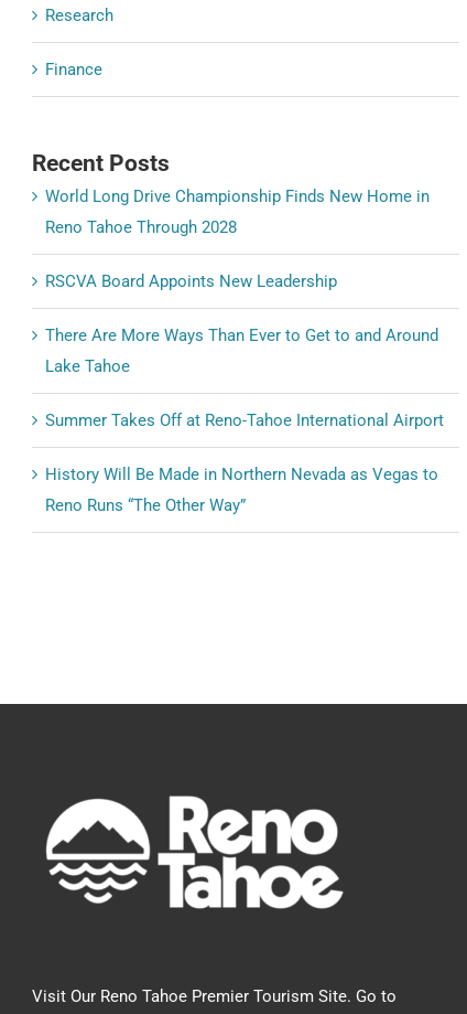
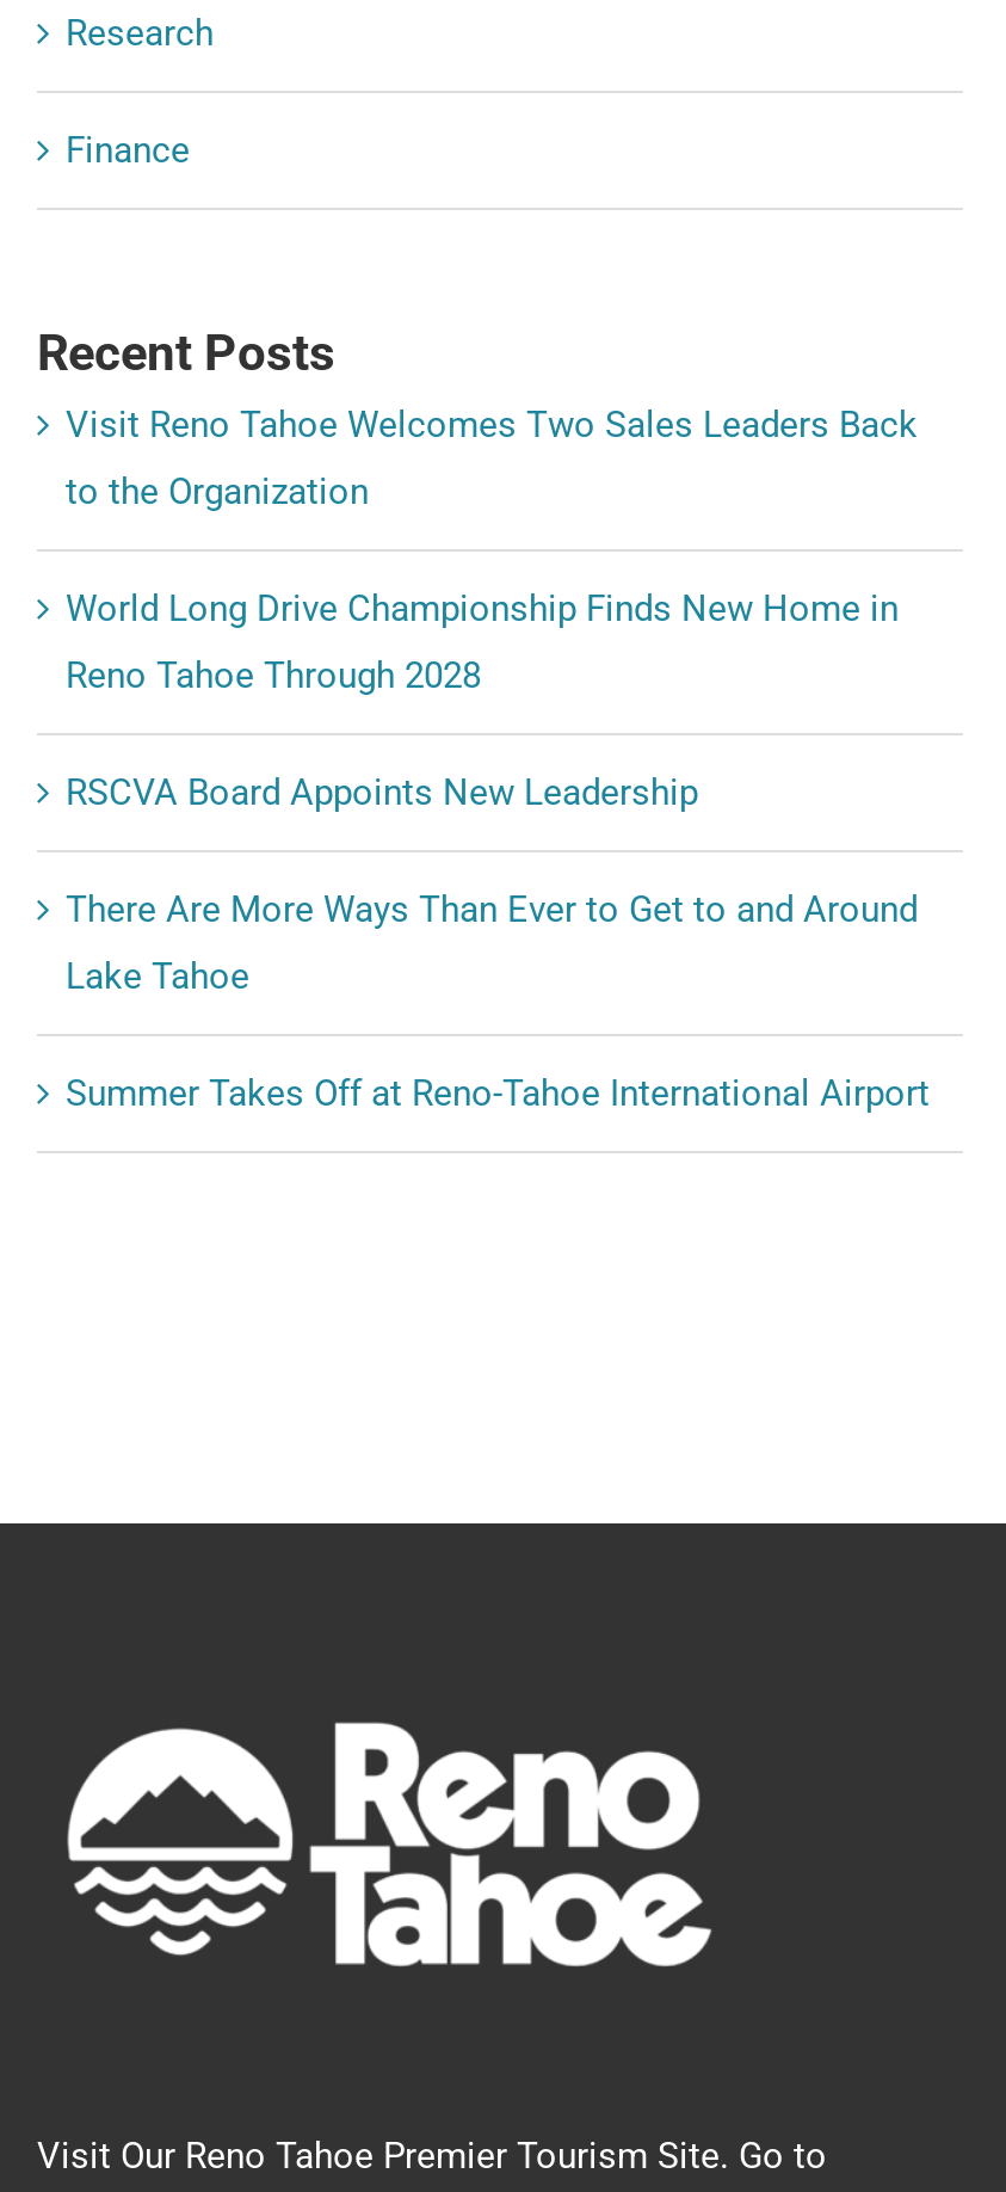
none -> [66,404,918,514] Visit Reno Tahoe Welcomes Two Sales Leaders Back | to the Organization
moved [45,187,444,430] -> [66,588,930,1115]: World Long Drive Championship Finds New Home in | Reno Tahoe Through 2028 | RSCVA Board Appoints New Leadership | There Are More Ways Than Ever to Get to and Around | Lake Tahoe | Summer Takes Off at Reno-Tahoe International Airport
[45,465,438,515] History Will Be Made in Northern Nevada as Vegas to | Reno Runs “The Other Way” -> none

